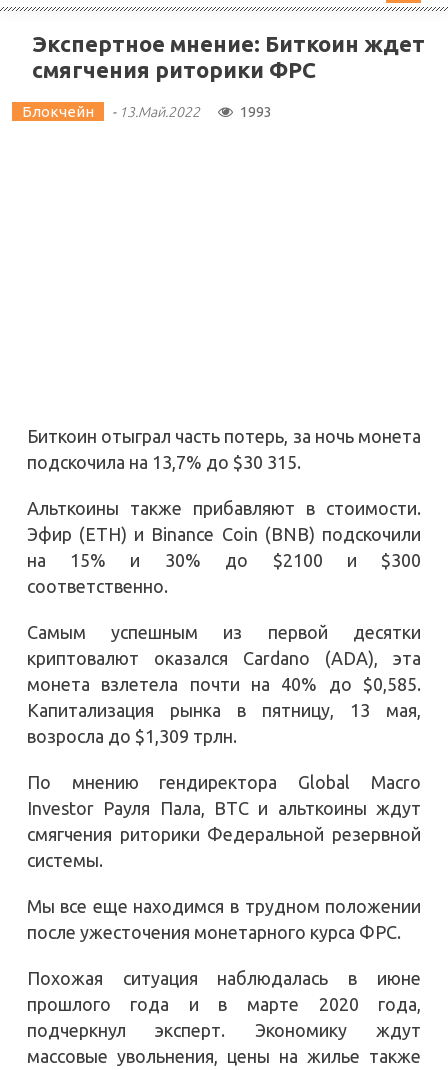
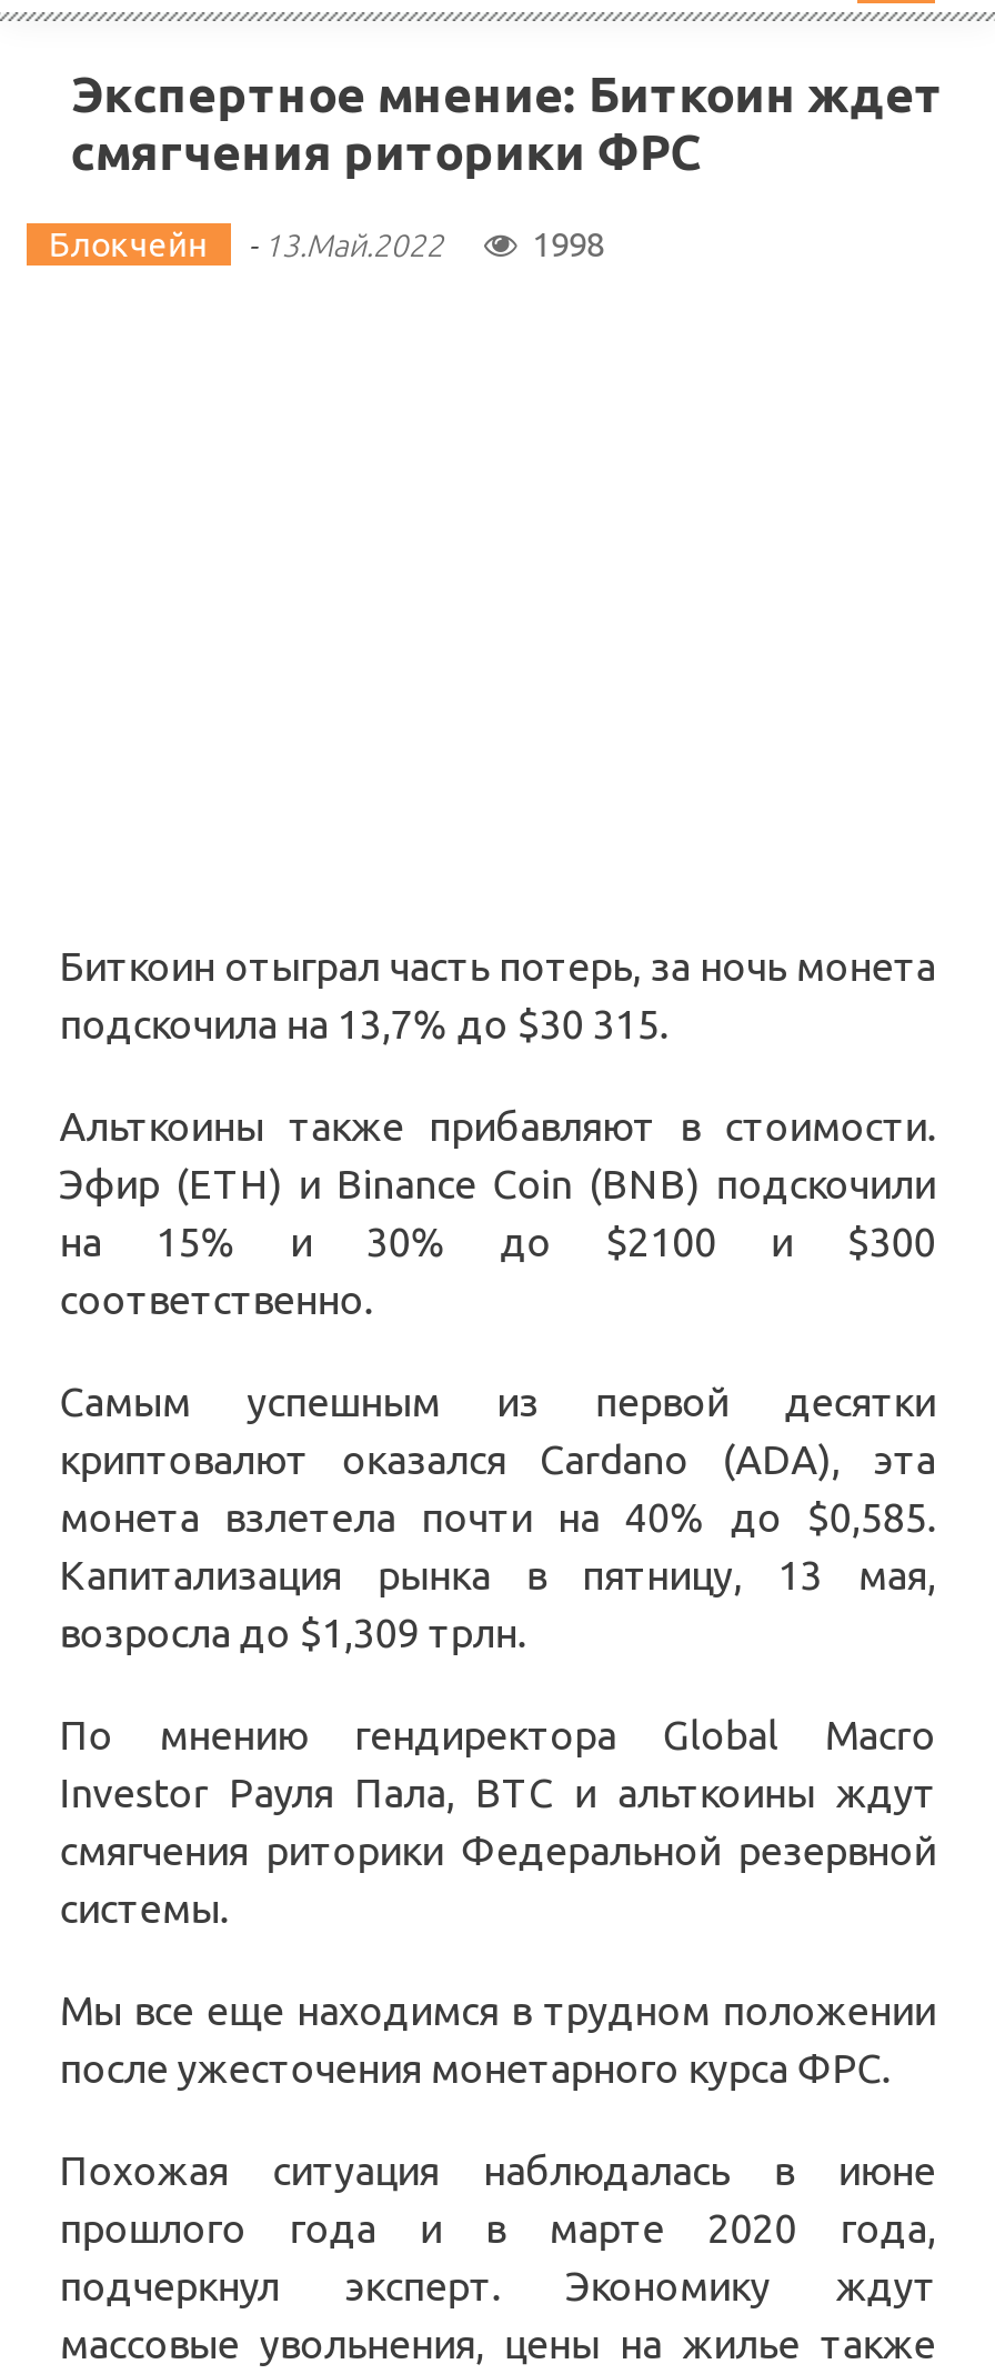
[240,103,272,120] 1993 -> [532,225,603,263] 1998

